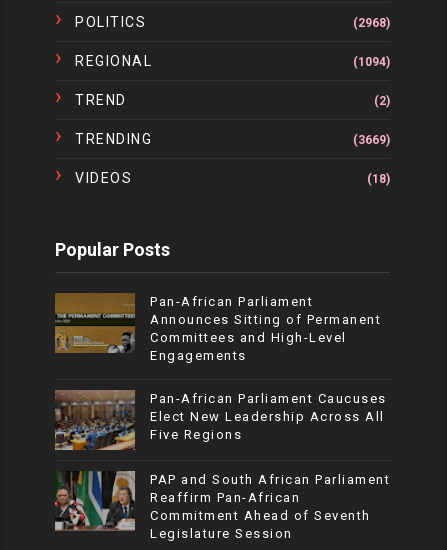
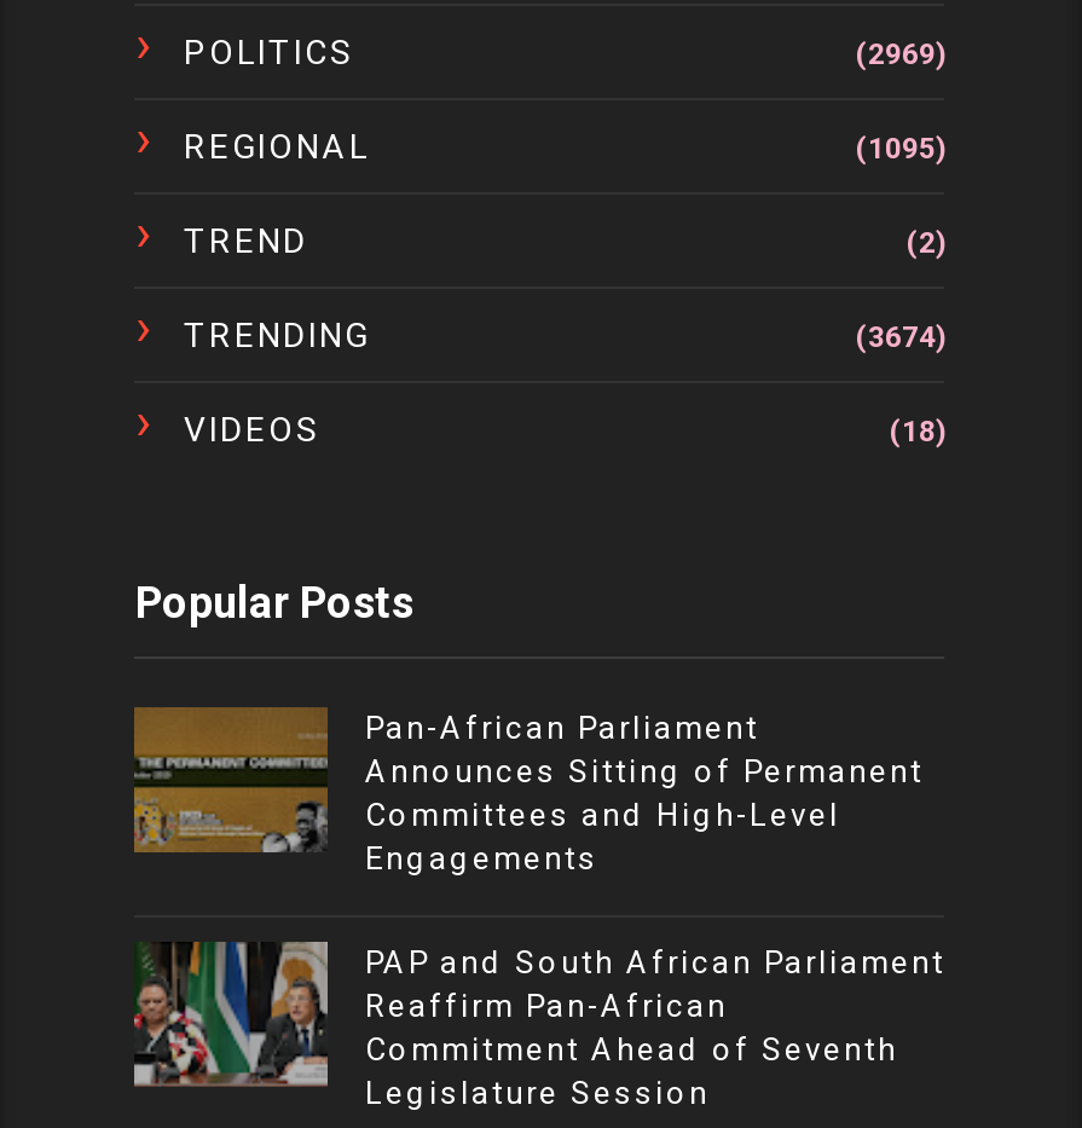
[353,16,390,30] (2968) -> [856,38,945,72] (2969)
[353,55,390,69] (1094) -> [856,133,945,167] (1095)
[353,133,390,147] (3669) -> [856,321,945,355] (3674)
[54,389,387,451] [image] | Pan-African Parliament Caucuses | Elect New Leadership Across All | Five Regions -> none

